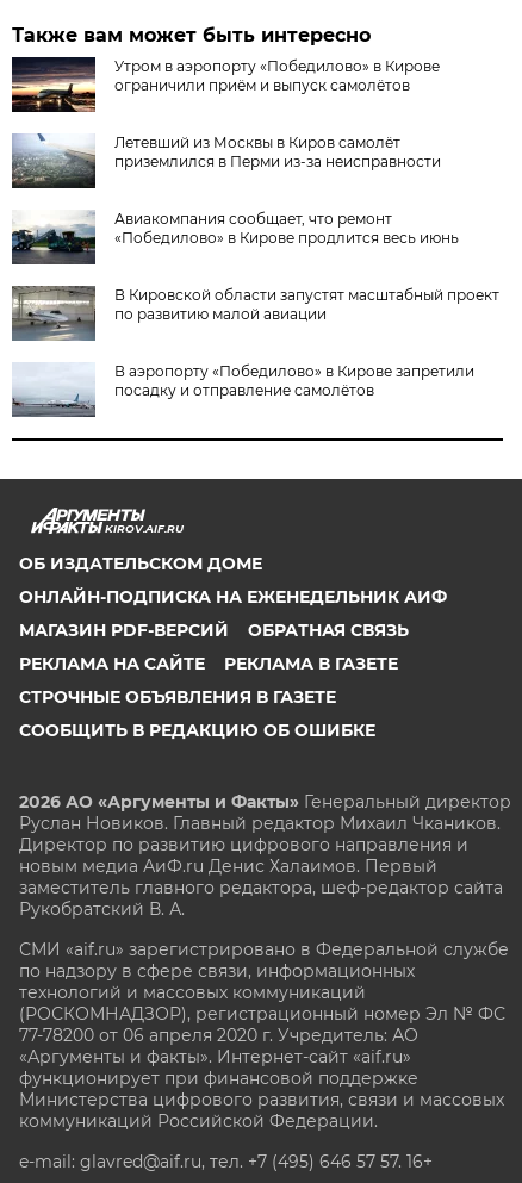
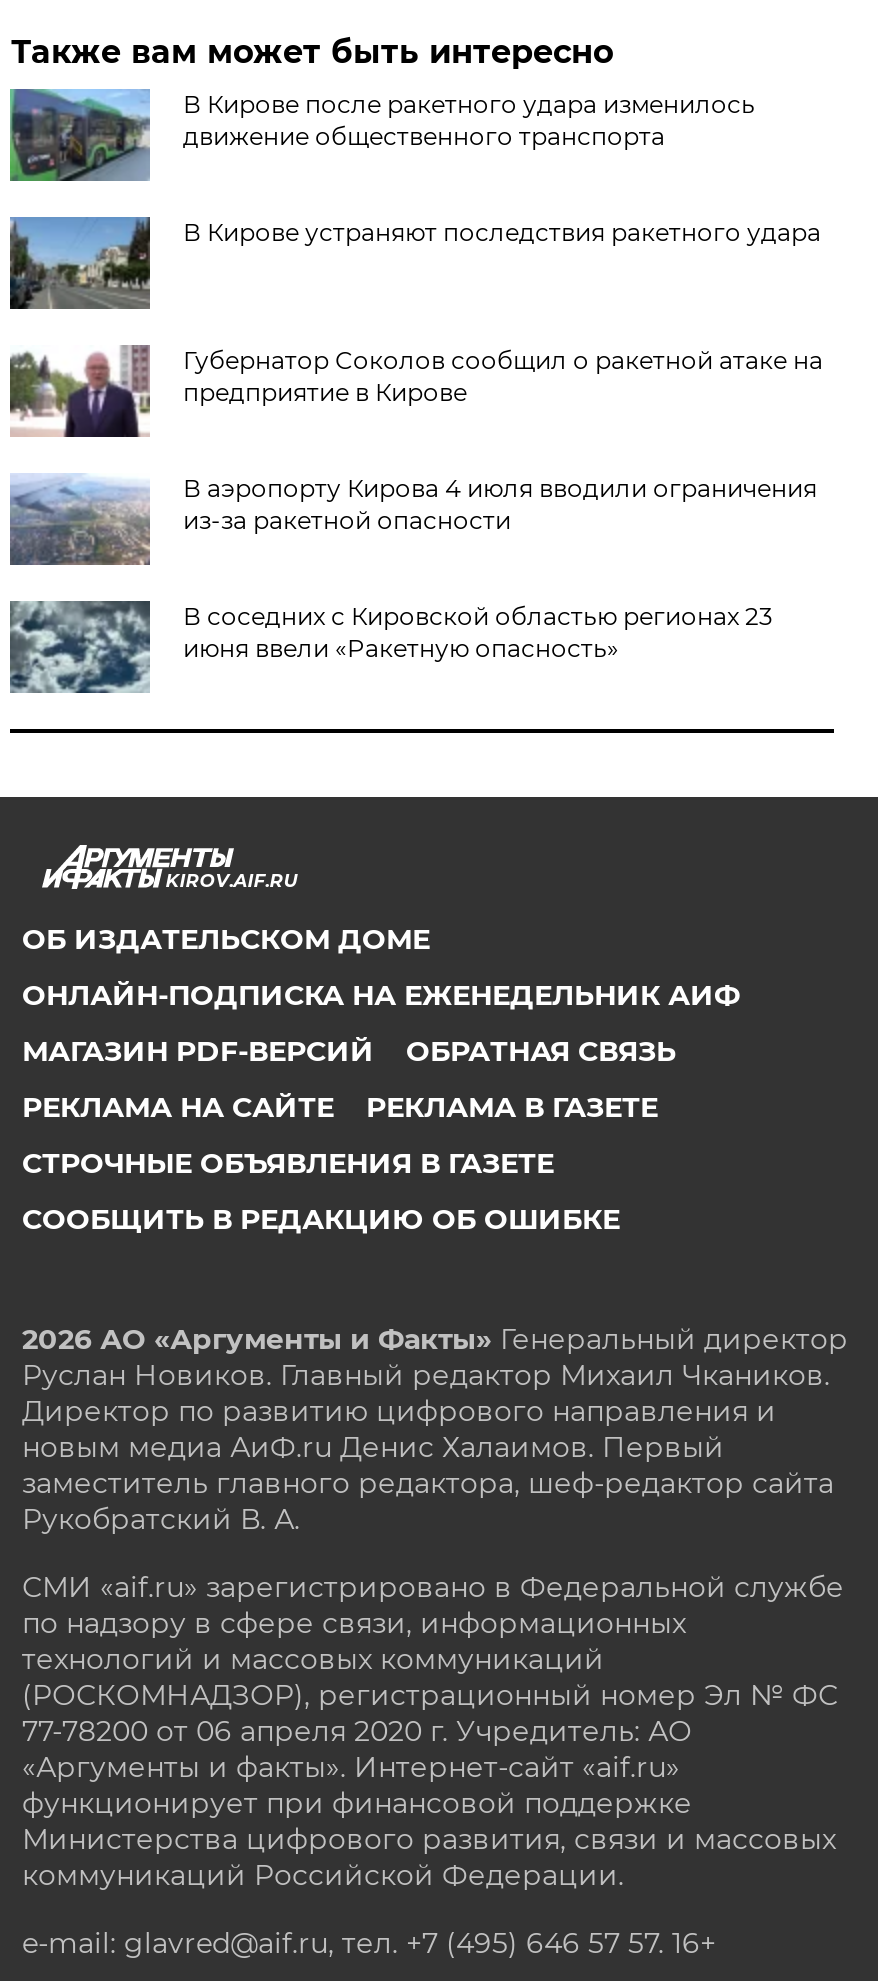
[11,56,440,113] [image] | Утром в аэропорту «Победилово» в Кирове | ограничили приём и выпуск самолётов -> [8,87,755,183] [image] | В Кирове после ракетного удара изменилось | движение общественного транспорта
[11,133,441,189] [image] | Летевший из Москвы в Киров самолёт | приземлился в Перми из-за неисправности -> [10,215,821,311] [image] | В Кирове устраняют последствия ракетного удара
[11,210,459,266] [image] | Авиакомпания сообщает, что ремонт | «Победилово» в Кирове продлится весь июнь -> [8,345,823,437] [image] | Губернатор Соколов сообщил о ракетной атаке на | предприятие в Кирове
[11,285,500,341] [image] | В Кировской области запустят масштабный проект | по развитию малой авиации -> [10,473,817,565] [image] | В аэропорту Кирова 4 июля вводили ограничения | из-за ракетной опасности
[12,362,475,417] [image] | В аэропорту «Победилово» в Кирове запретили | посадку и отправление самолётов -> [8,599,773,693] [image] | В соседних с Кировской областью регионах 23 | июня ввели «Ракетную опасность»

